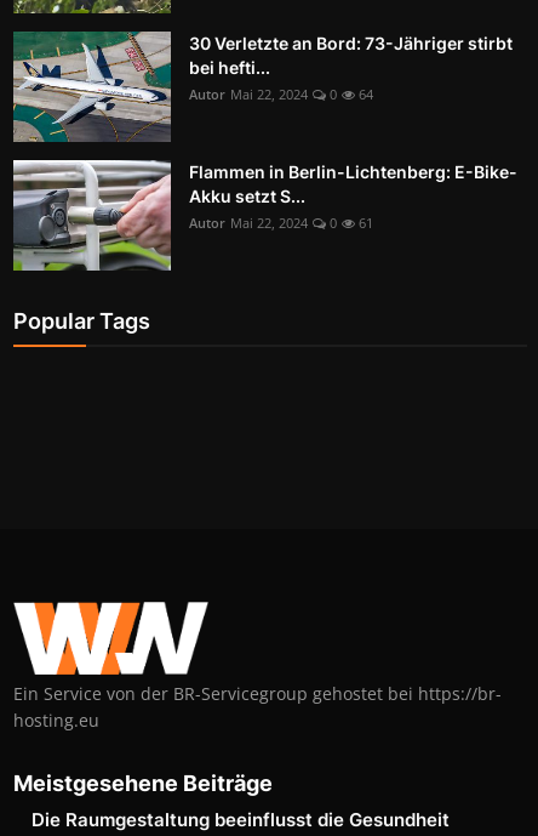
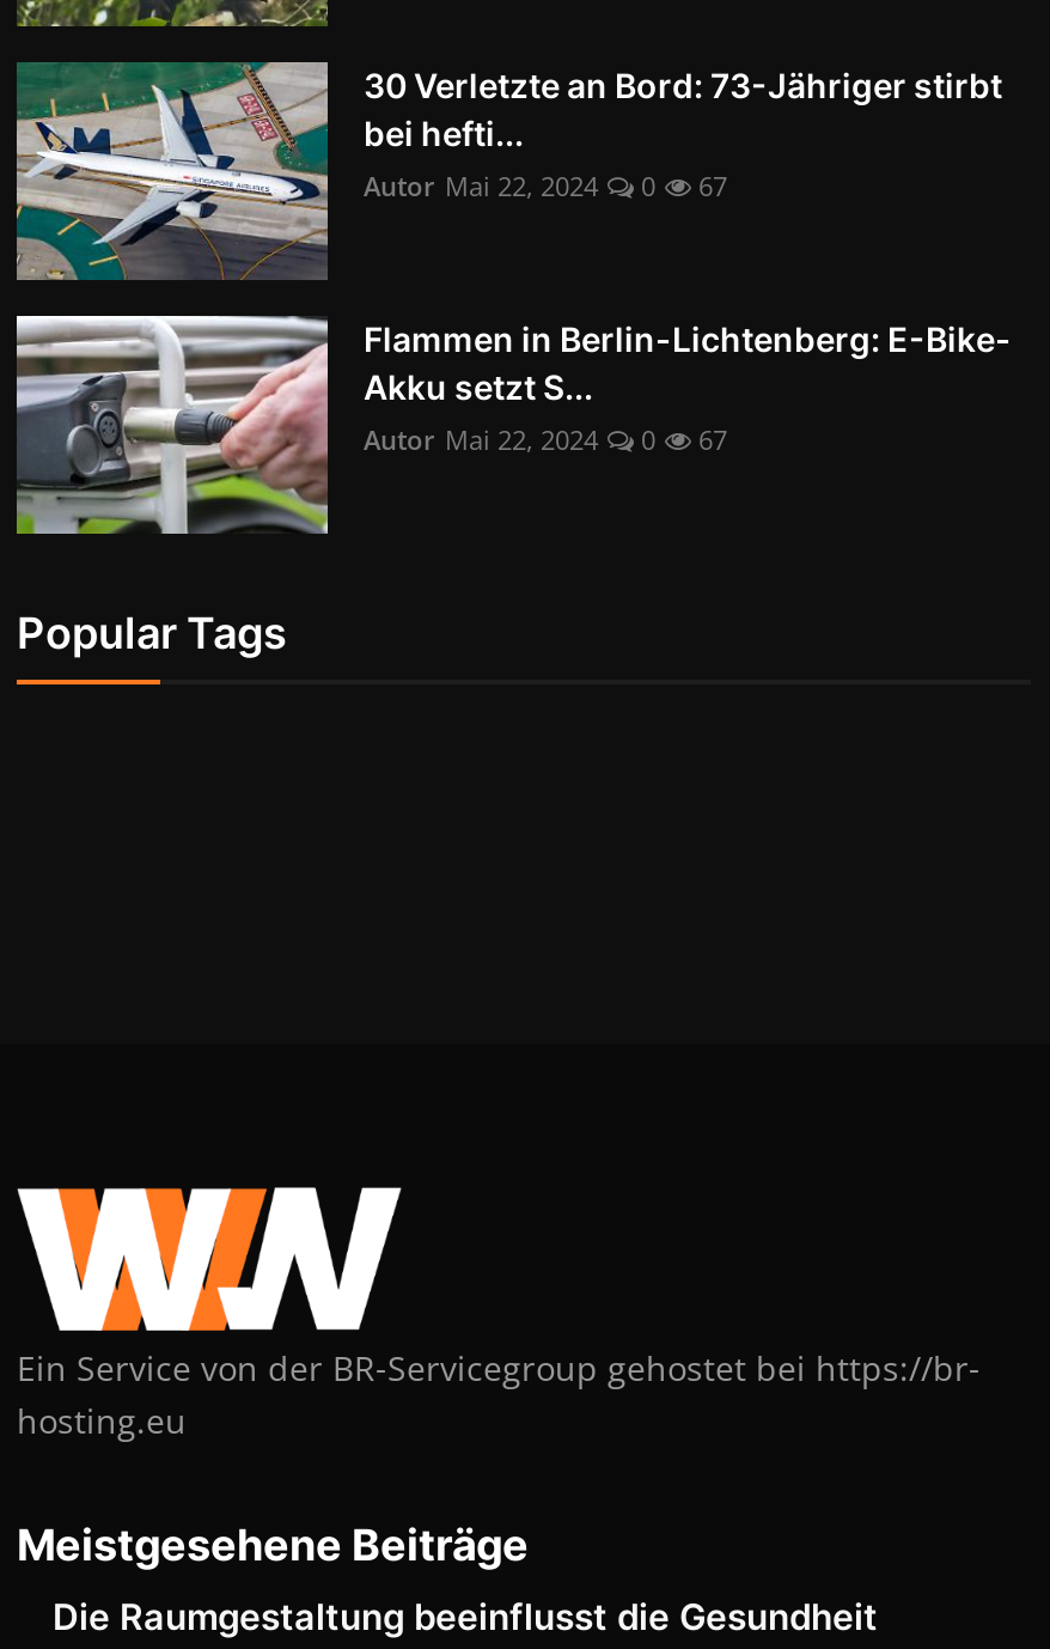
[189,84,373,103] Autor Mai 22, 2024 0 64 -> [364,167,727,202] Autor Mai 22, 2024 0 67
[189,213,373,231] Autor Mai 22, 2024 0 61 -> [364,420,727,456] Autor Mai 22, 2024 0 67

